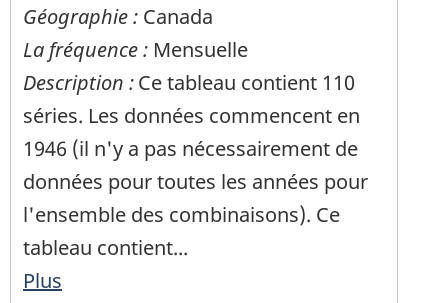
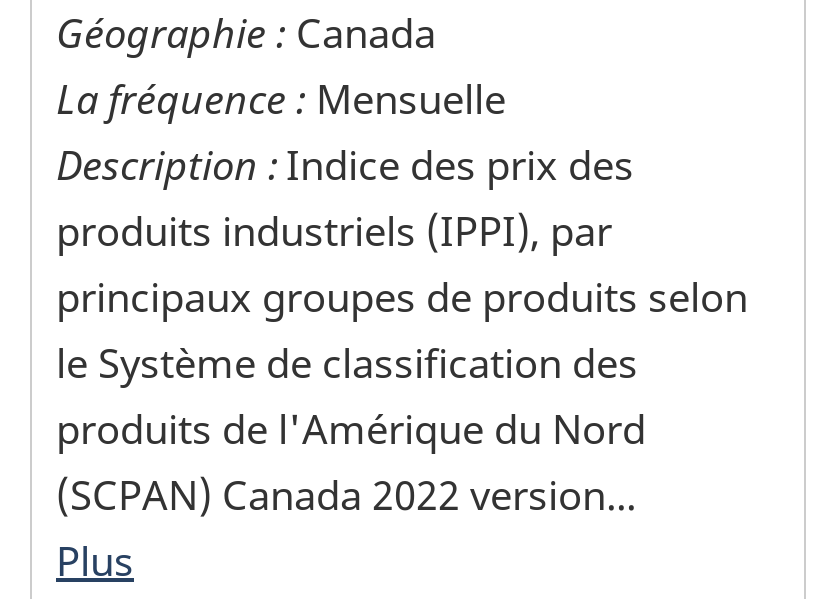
[23,69,368,261] Description : Ce tableau contient 110 | séries. Les données commencent en | 1946 (il n'y a pas nécessairement de | données pour toutes les années pour | l'ensemble des combinaisons). Ce | tableau contient... -> [56,139,748,523] Description : Indice des prix des | produits industriels (IPPI), par | principaux groupes de produits selon | le Système de classification des | produits de l'Amérique du Nord | (SCPAN) Canada 2022 version...

